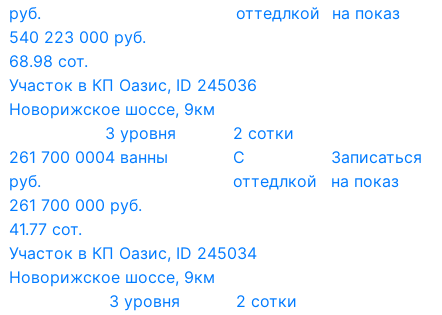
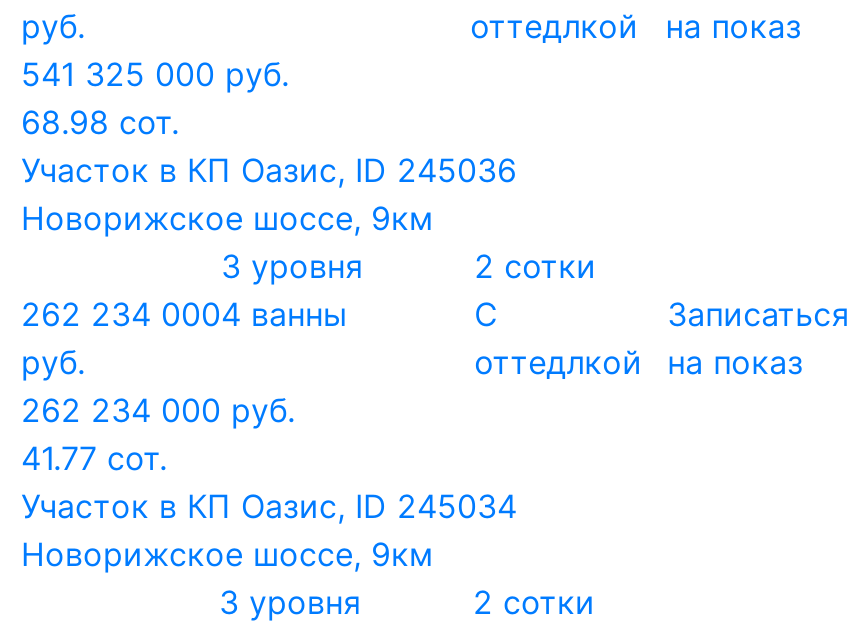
[9,27,146,47] 540 223 000 руб. -> [21,55,289,95] 541 325 000 руб.
[9,147,168,167] 261 700 000 4 ванны -> [21,295,347,335] 262 234 000 4 ванны
[9,195,142,215] 261 700 000 руб. -> [21,391,295,431] 262 234 000 руб.

